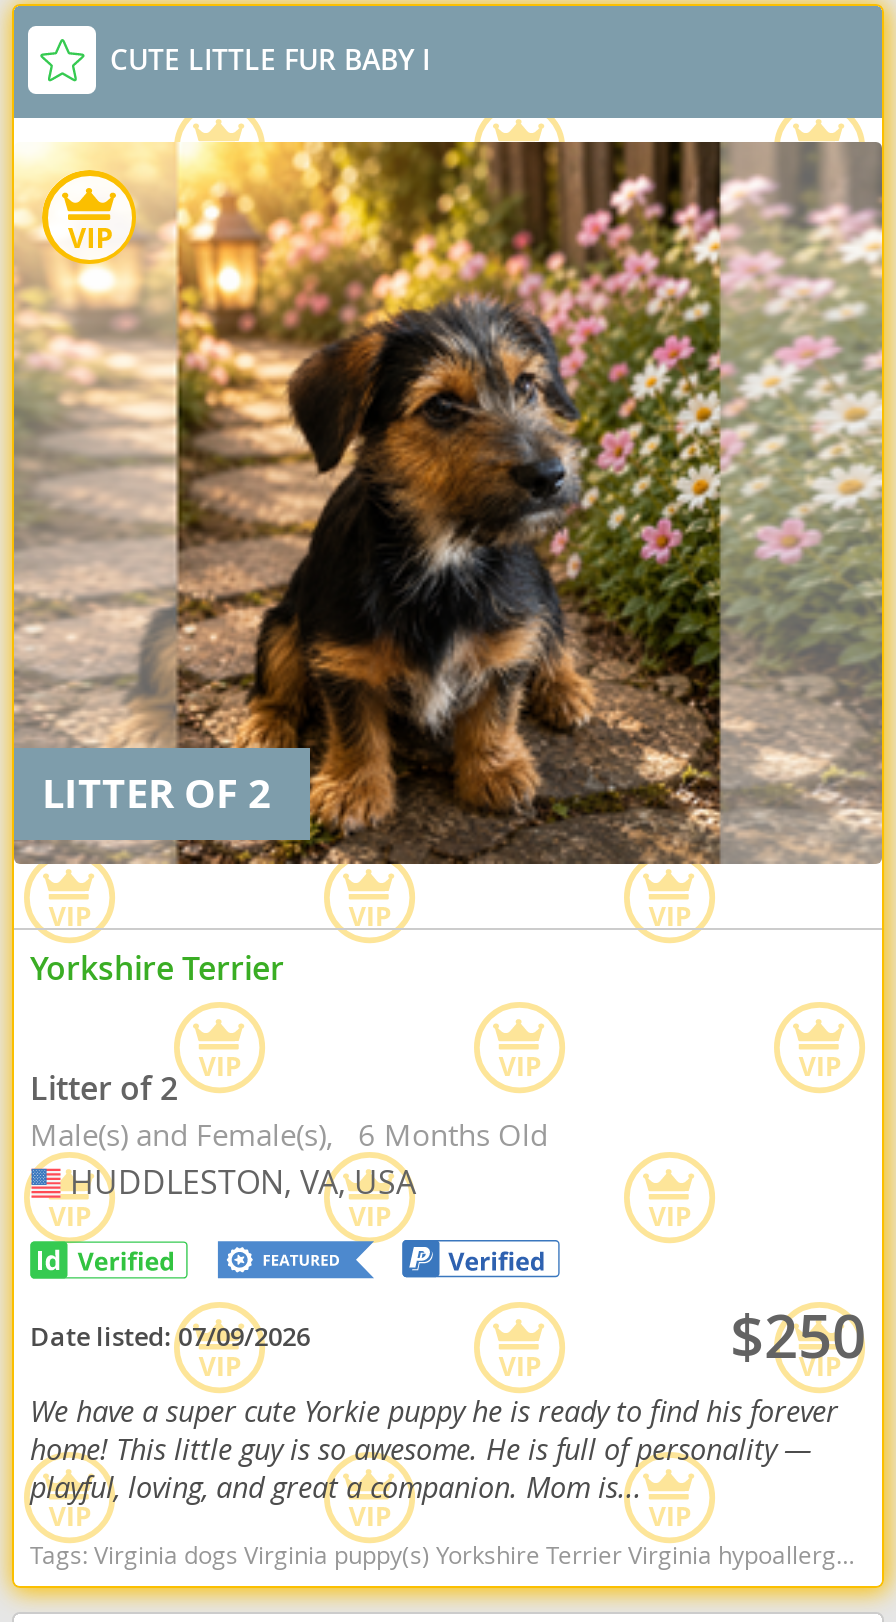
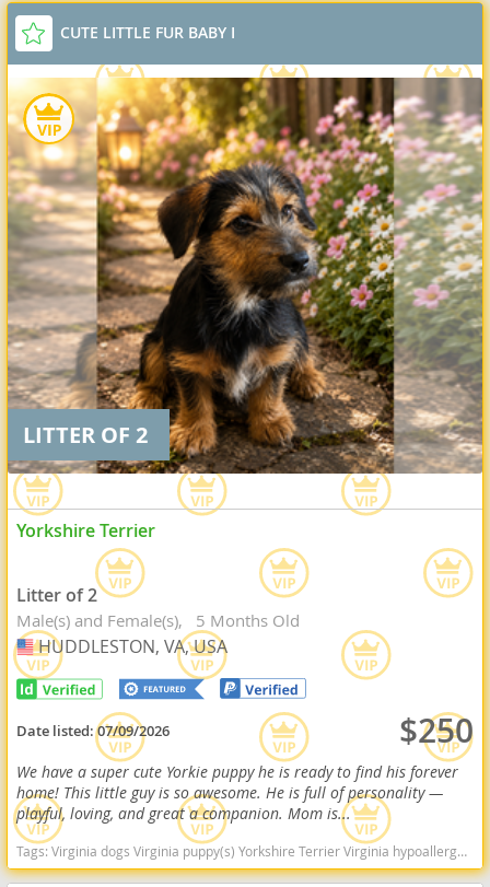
[30,1113,548,1153] Male(s) and Female(s) 6 Months Old -> [16,609,300,631] Male(s) and Female(s) 5 Months Old

